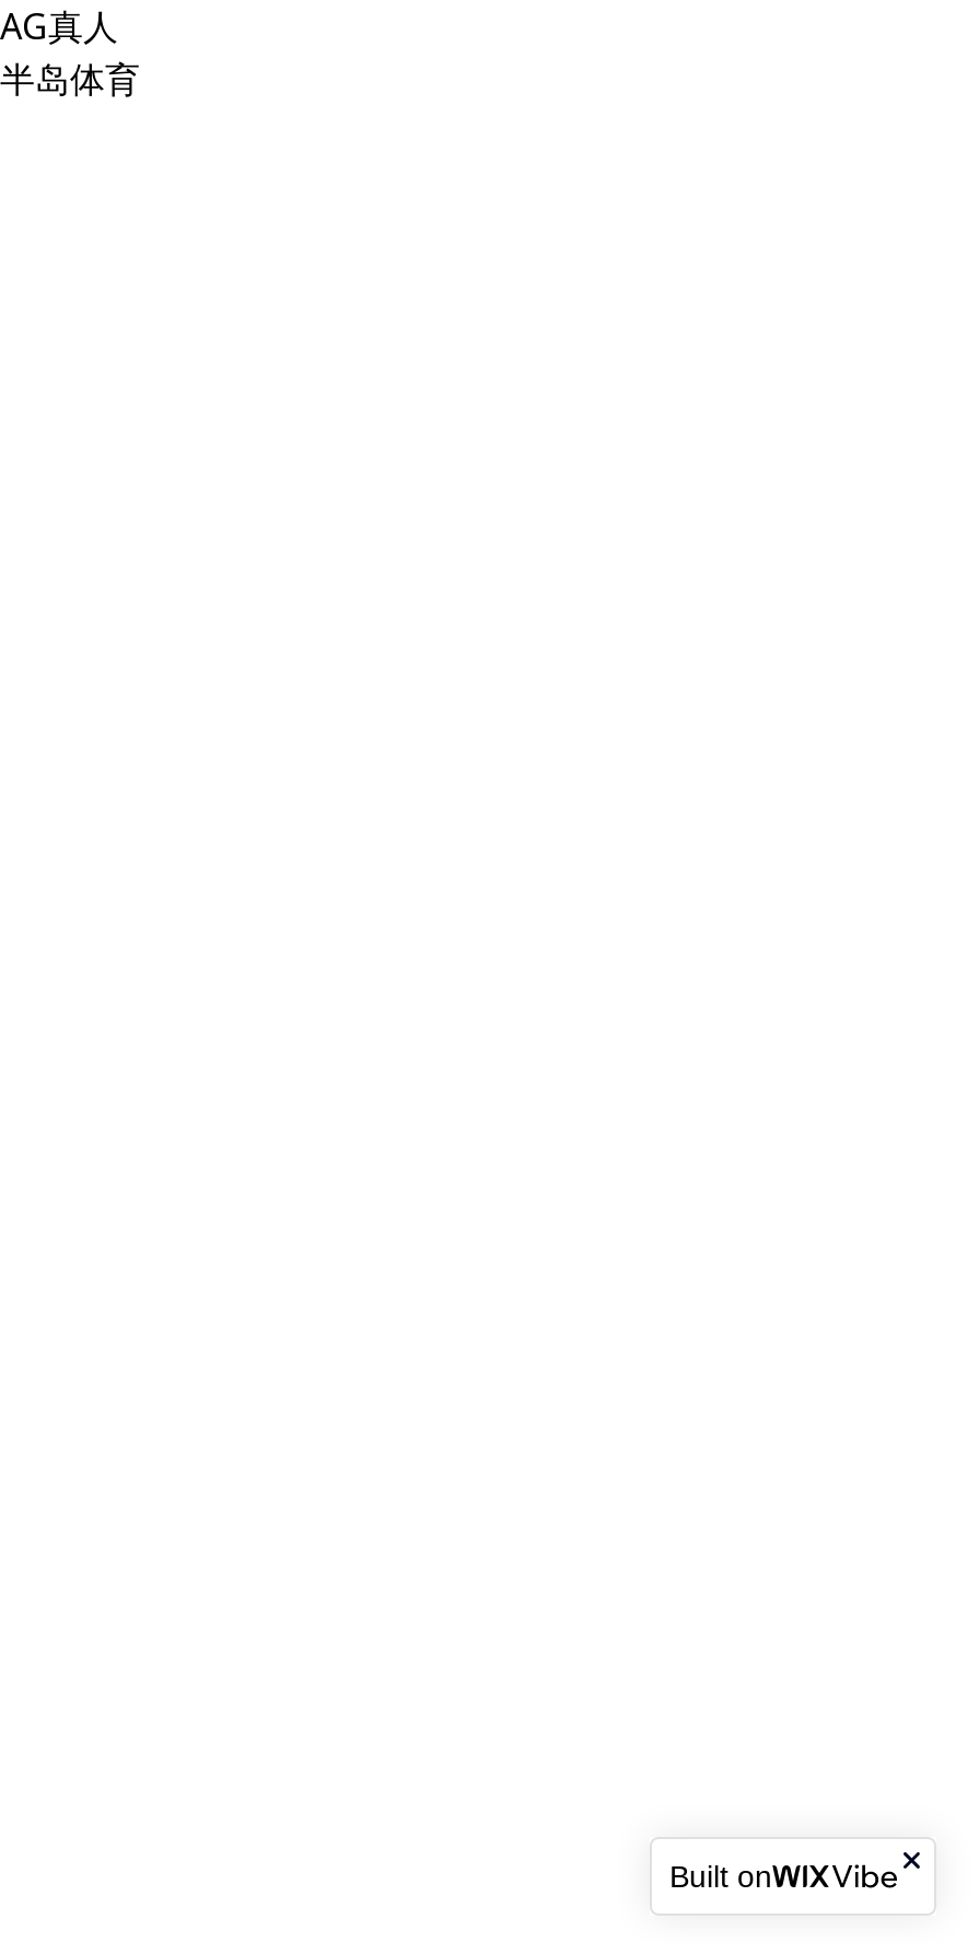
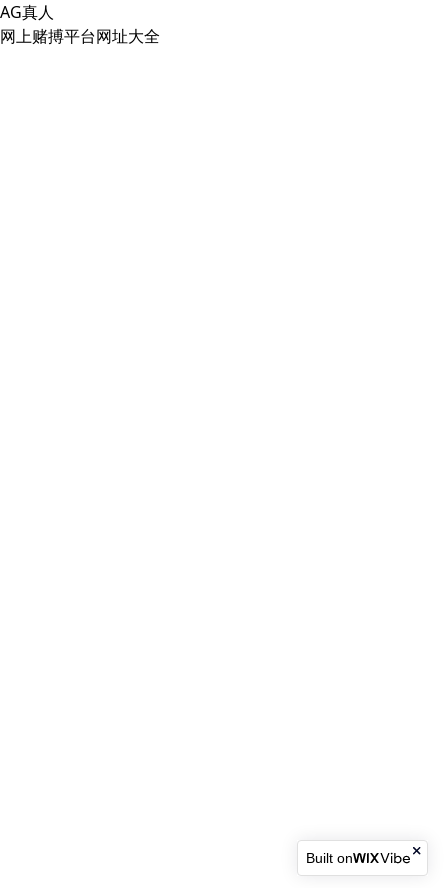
[0,55,140,103] 半岛体育 -> [0,25,160,47] 网上赌搏平台网址大全

